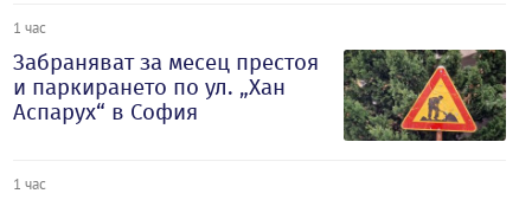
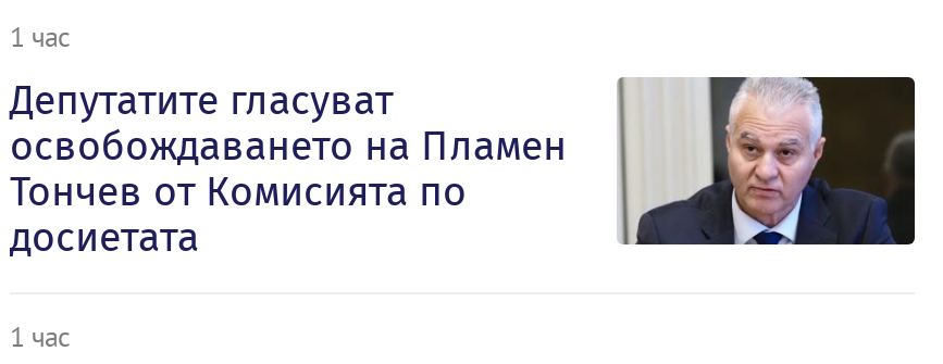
[13,49,507,142] [image] | Забраняват за месец престоя | и паркирането по ул. „Хан | Аспарух“ в София -> [10,75,915,262] [image] | Депутатите гласуват | освобождаването на Пламен | Тончев от Комисията по | досиетата

